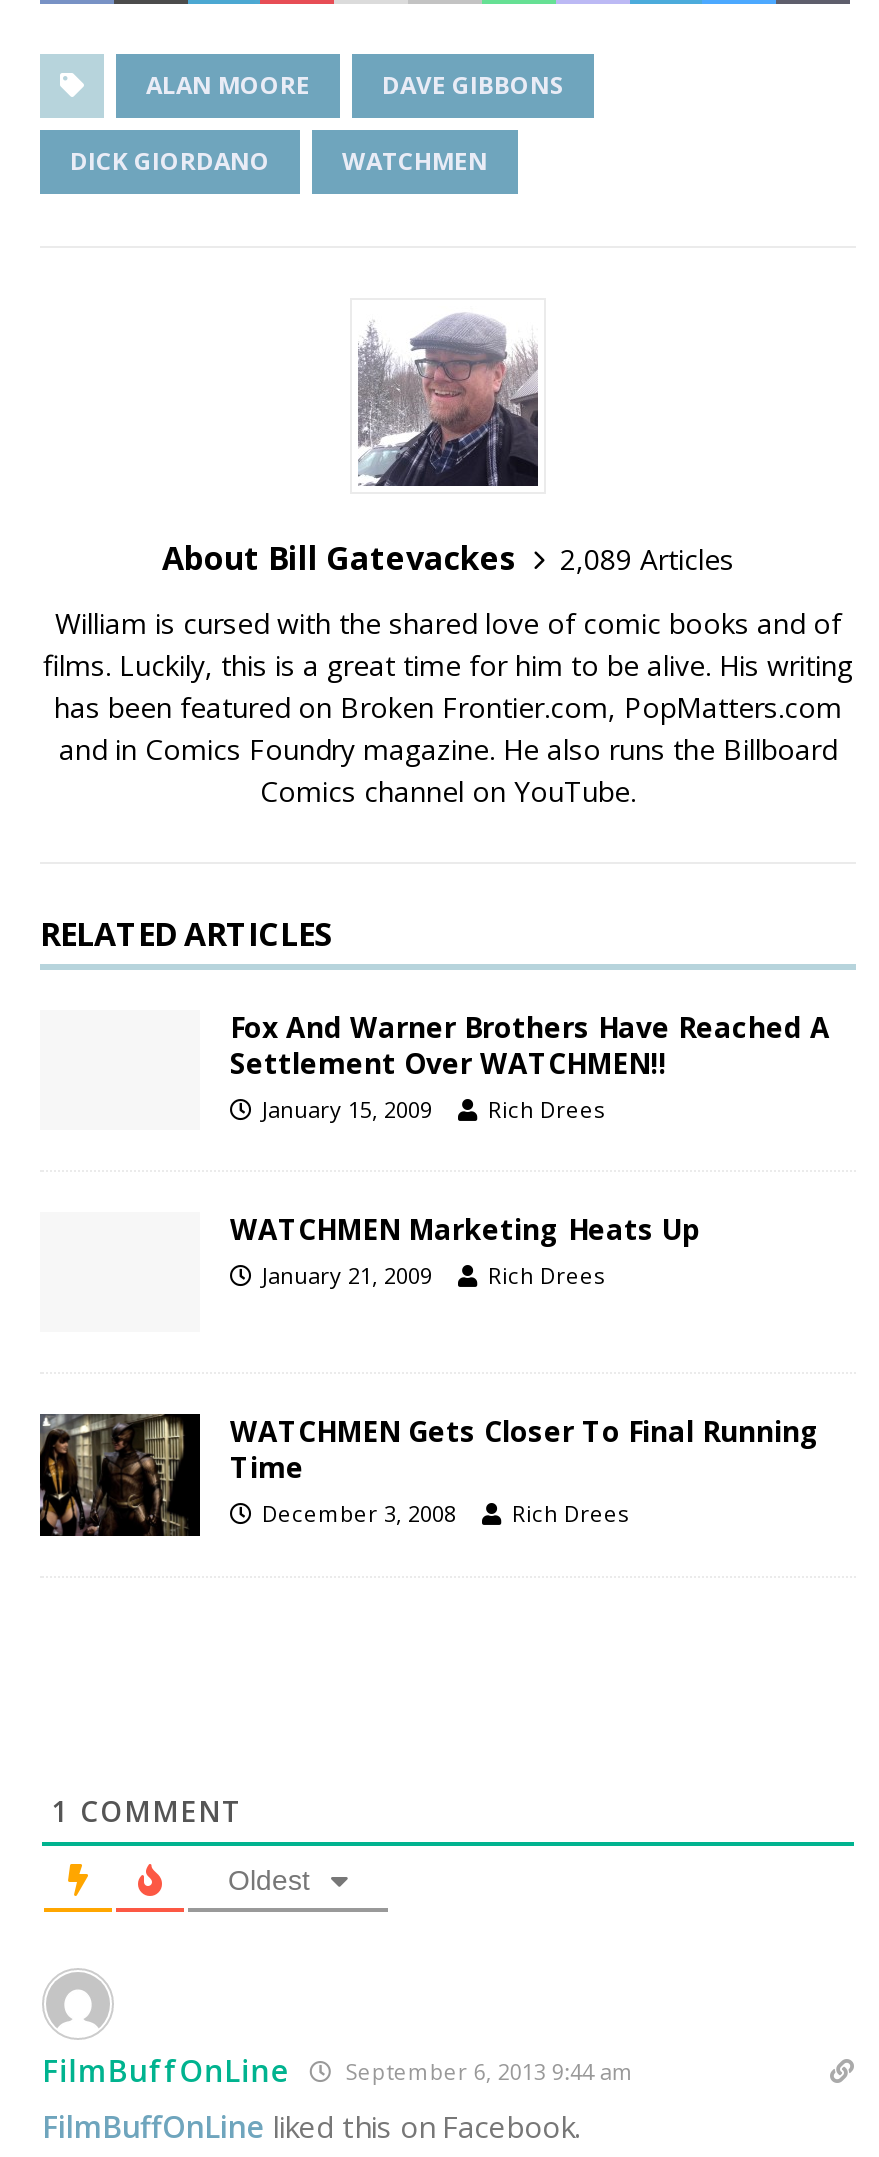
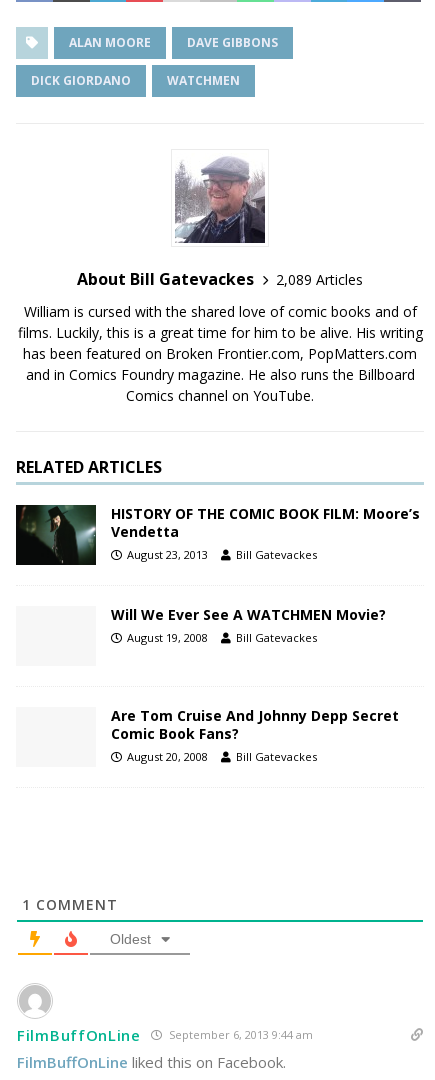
none -> [15,504,97,566] [image]
[230,1008,830,1124] Fox And Warner Brothers Have Reached A | Settlement Over WATCHMEN!! | January 15, 2009 | Rich Drees -> [111,504,420,562] HISTORY OF THE COMIC BOOK FILM: Moore’s | Vendetta | August 23, 2013 | Bill Gatevackes
[230,1210,700,1290] WATCHMEN Marketing Heats Up | January 21, 2009 | Rich Drees -> [111,605,386,645] Will We Ever See A WATCHMEN Movie? | August 19, 2008 | Bill Gatevackes
[38,1412,202,1538] [image] -> none
[230,1413,820,1529] WATCHMEN Gets Closer To Final Running | Time | December 3, 2008 | Rich Drees -> [111,706,399,764] Are Tom Cruise And Johnny Depp Secret | Comic Book Fans? | August 20, 2008 | Bill Gatevackes

